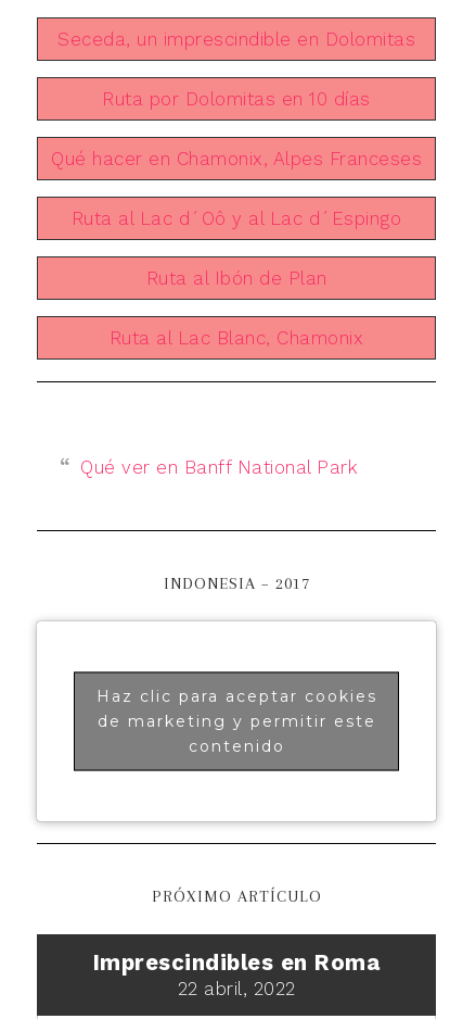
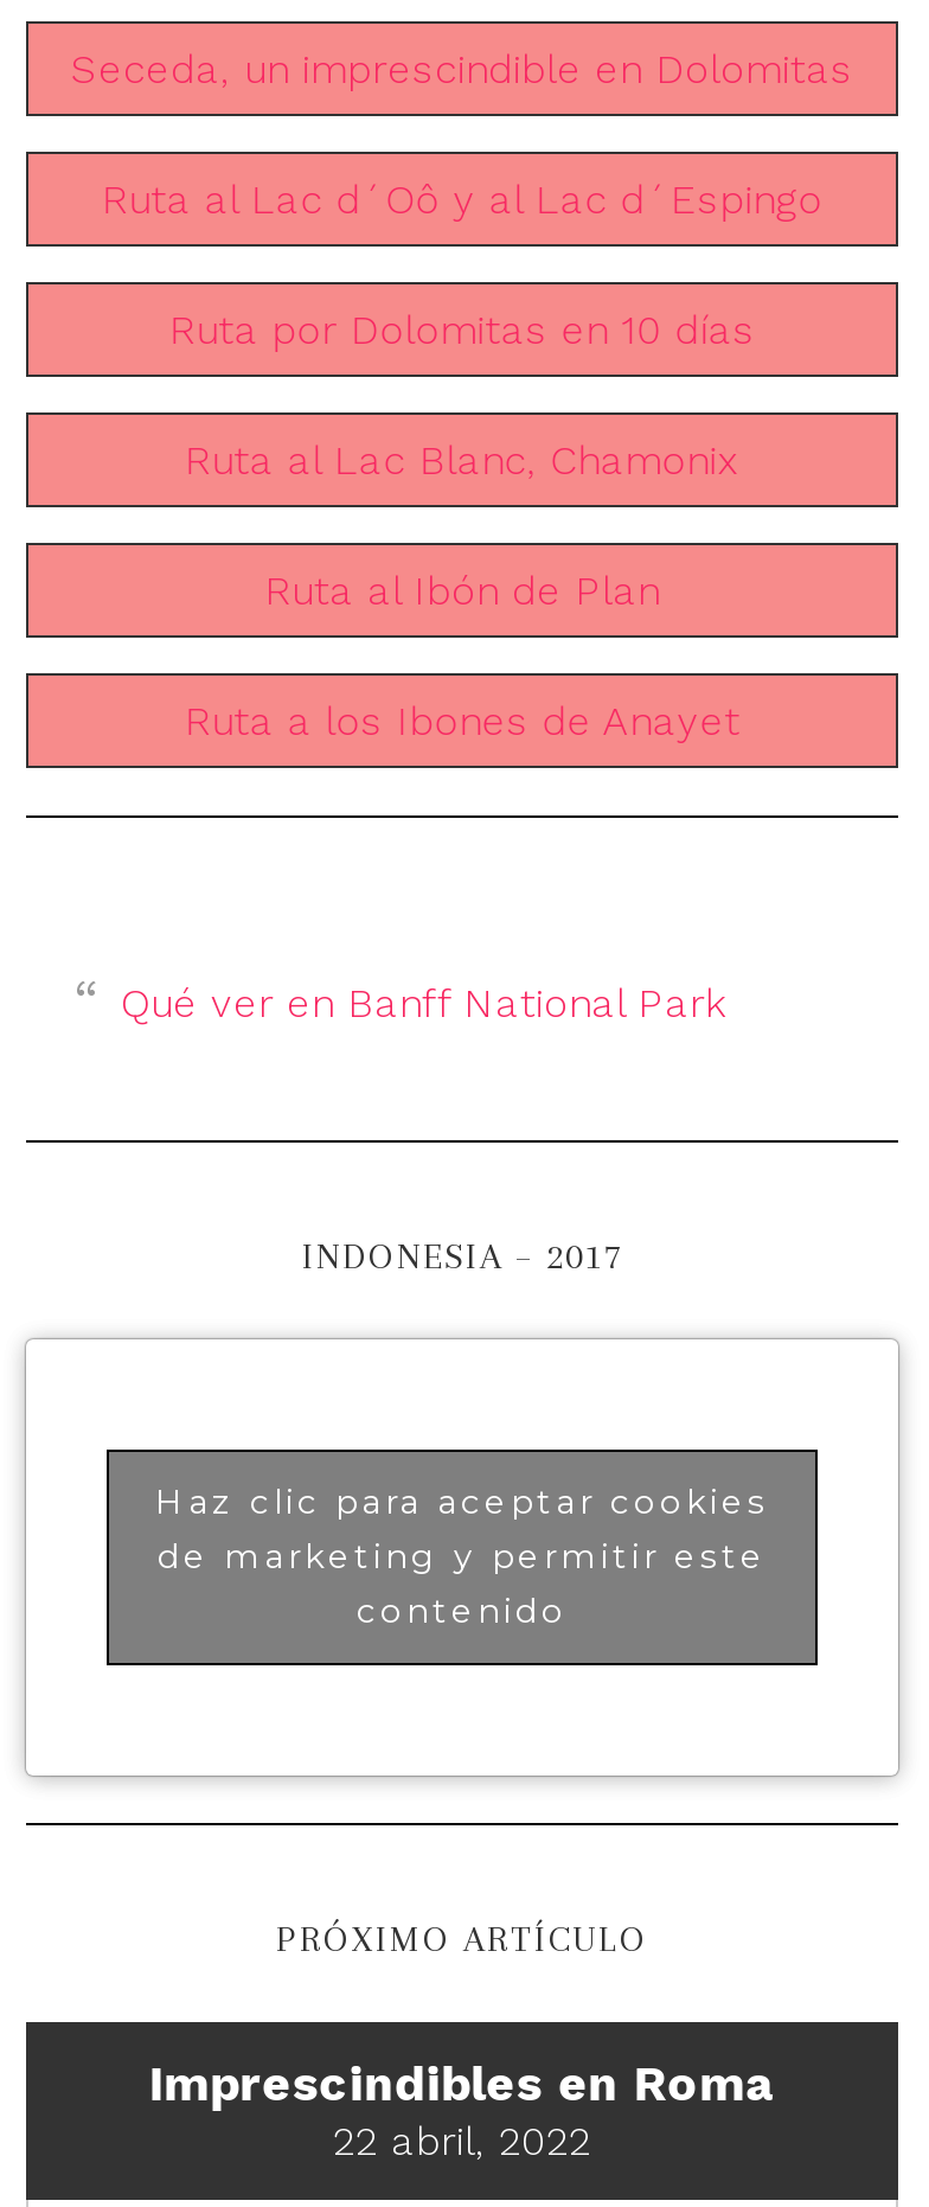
moved [102,88,371,110] -> [169,305,756,353]: Ruta por Dolomitas en 10 días
[51,148,422,169] Qué hacer en Chamonix, Alpes Franceses -> none
moved [71,207,401,229] -> [101,175,823,222]: Ruta al Lac d´Oô y al Lac d´Espingo
none -> [184,696,740,744] Ruta a los Ibones de Anayet
moved [109,327,363,349] -> [184,436,740,483]: Ruta al Lac Blanc, Chamonix

